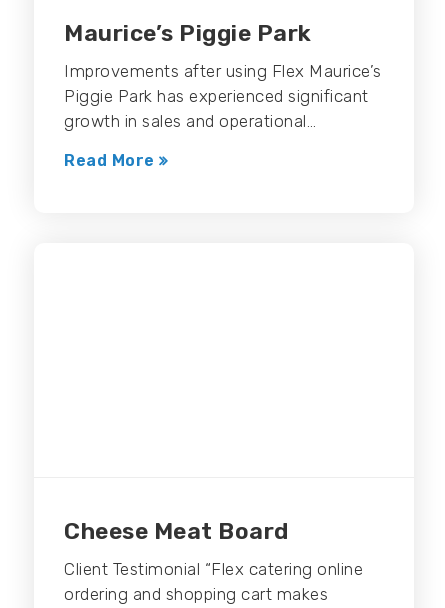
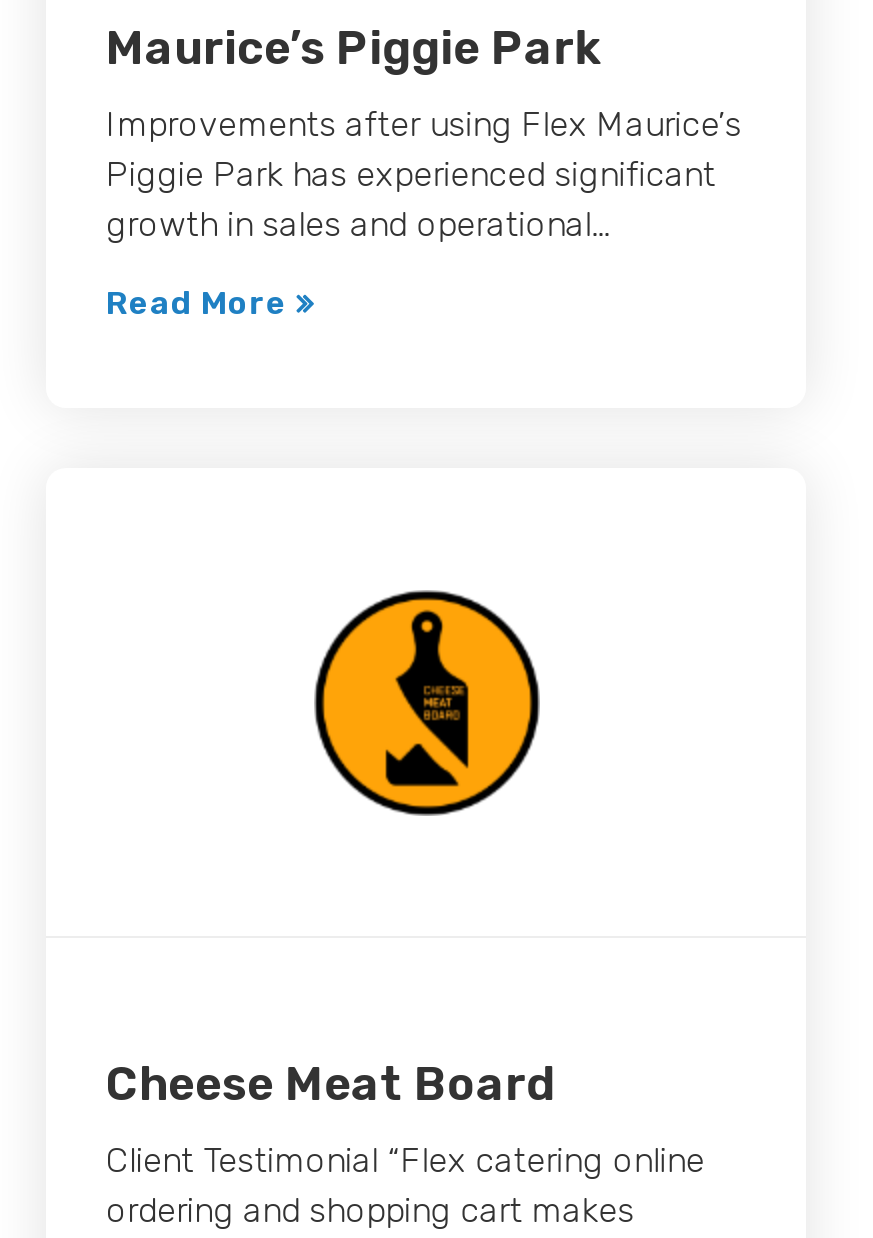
none -> [312,588,542,818] [image]

